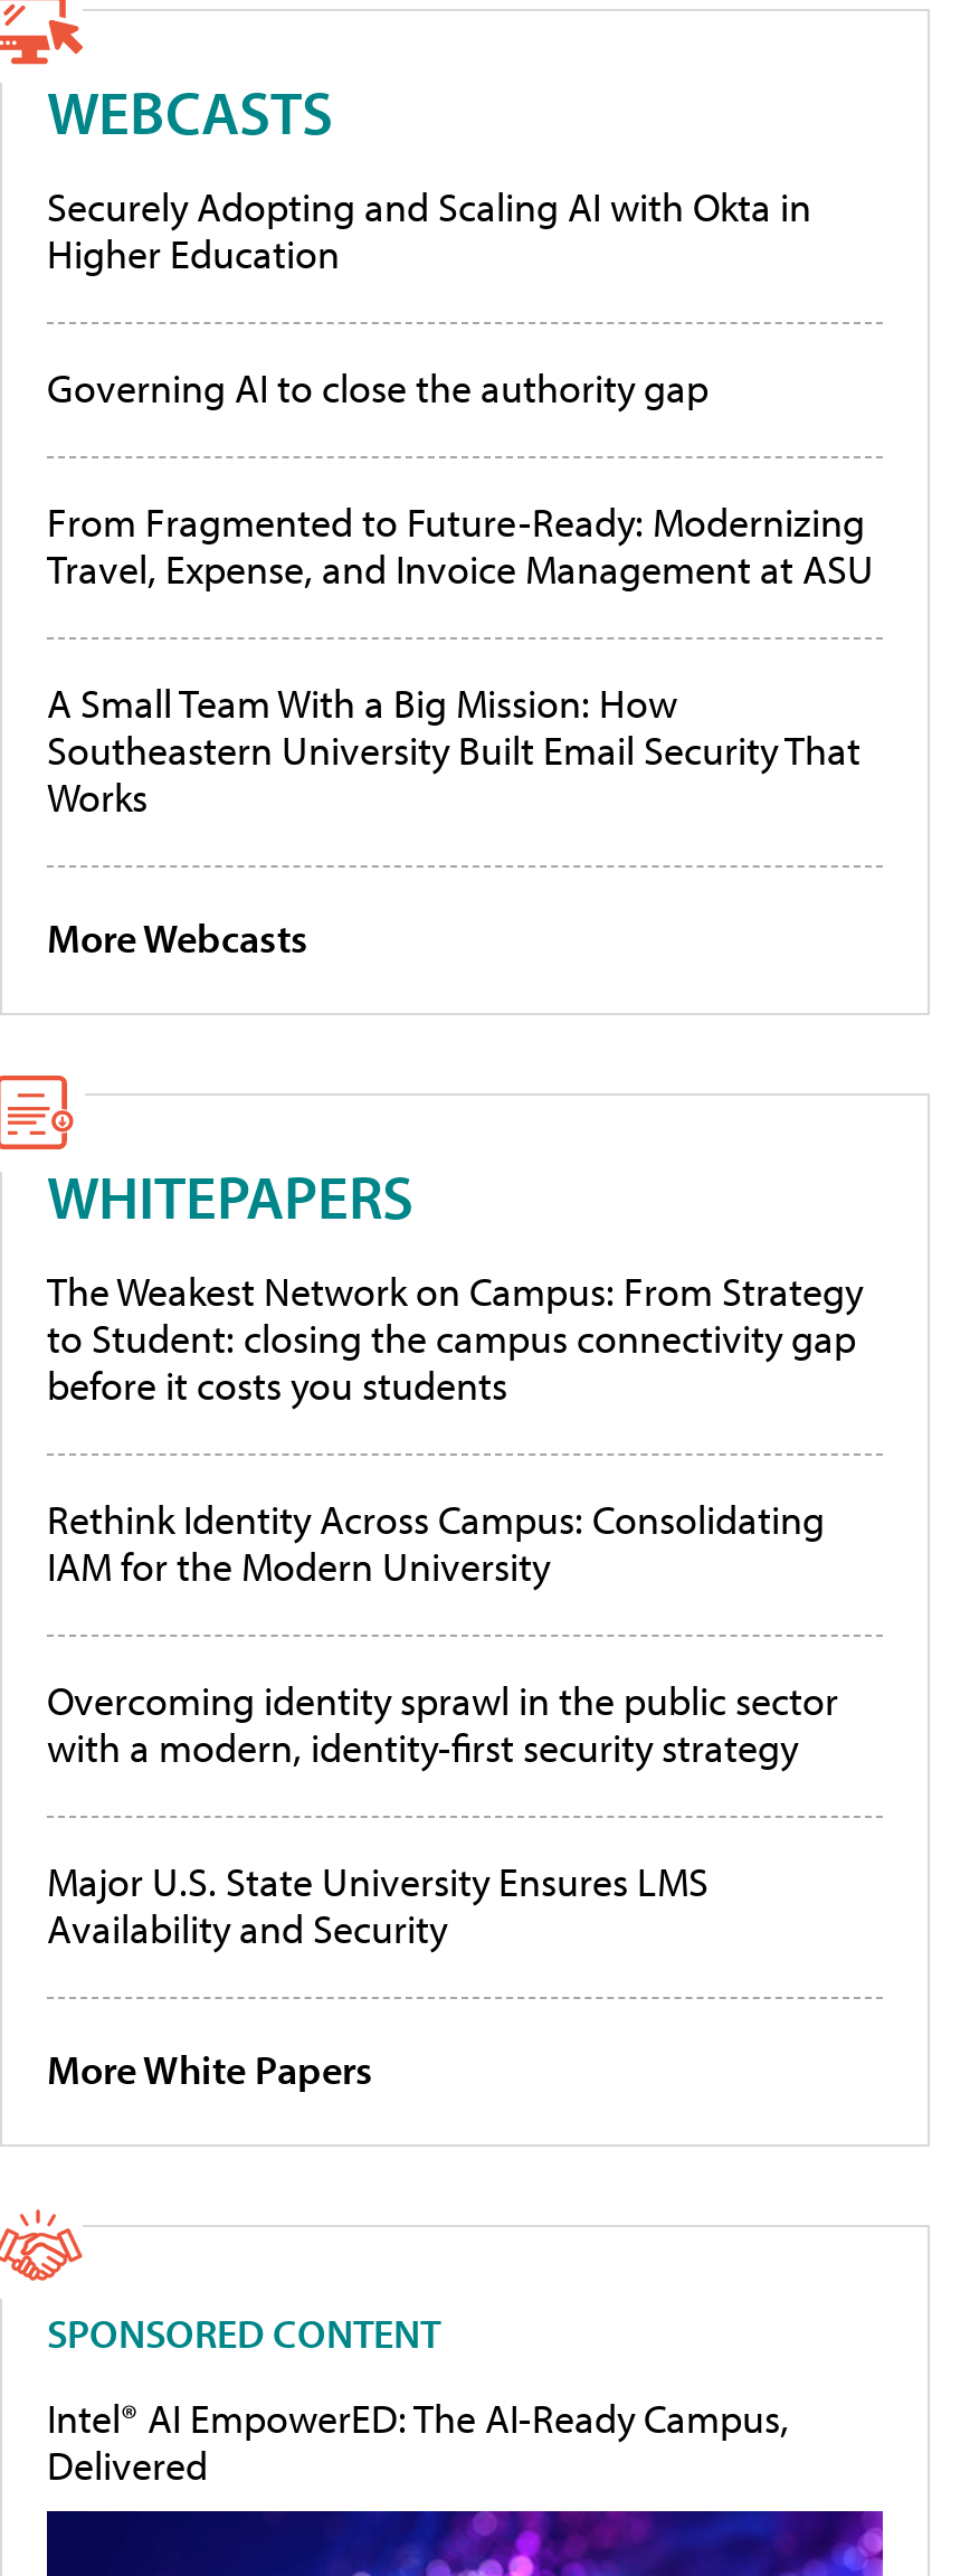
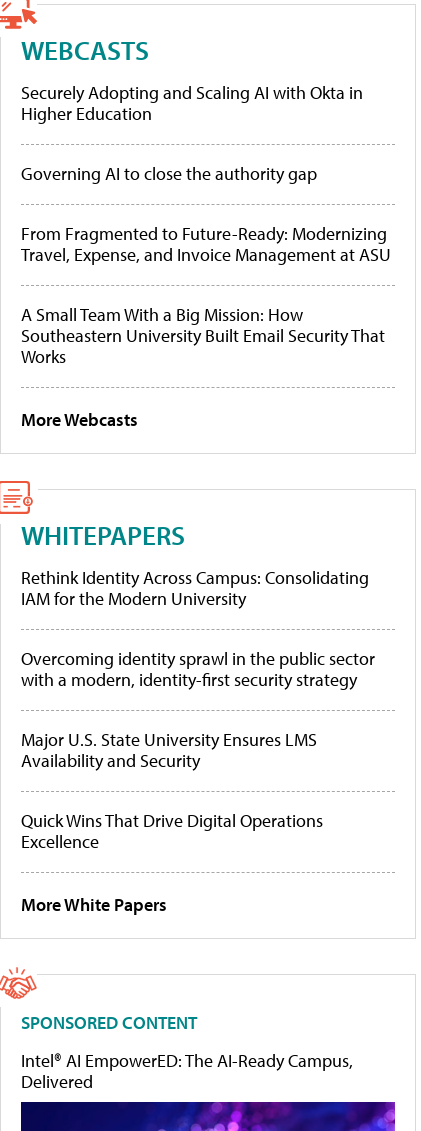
[47,1267,863,1412] The Weakest Network on Campus: From Strategy | to Student: closing the campus connectivity gap | before it costs you students -> none
moved [47,1495,838,1955] -> [21,566,375,772]: Rethink Identity Across Campus: Consolidating | IAM for the Modern University | Overcoming identity sprawl in the public sector | with a modern, identity-first security strategy | Major U.S. State University Ensures LMS | Availability and Security
none -> [21,809,323,853] Quick Wins That Drive Digital Operations | Excellence

